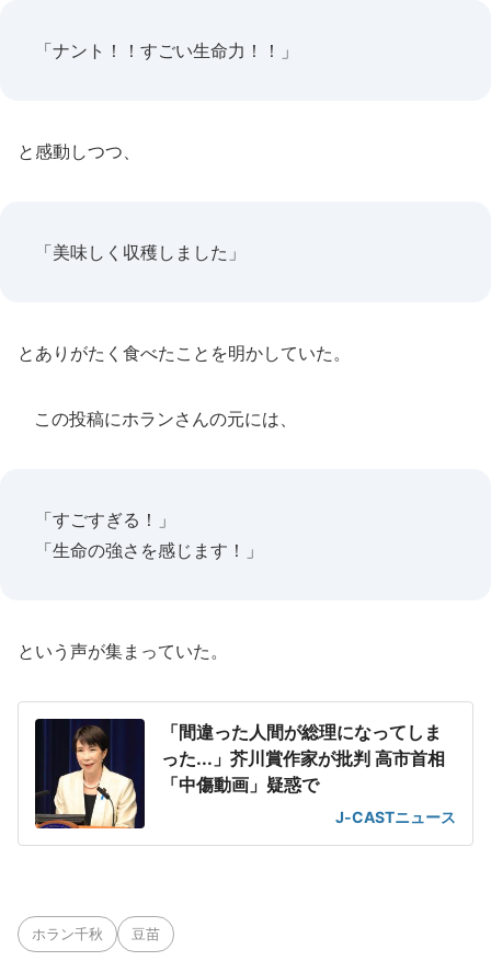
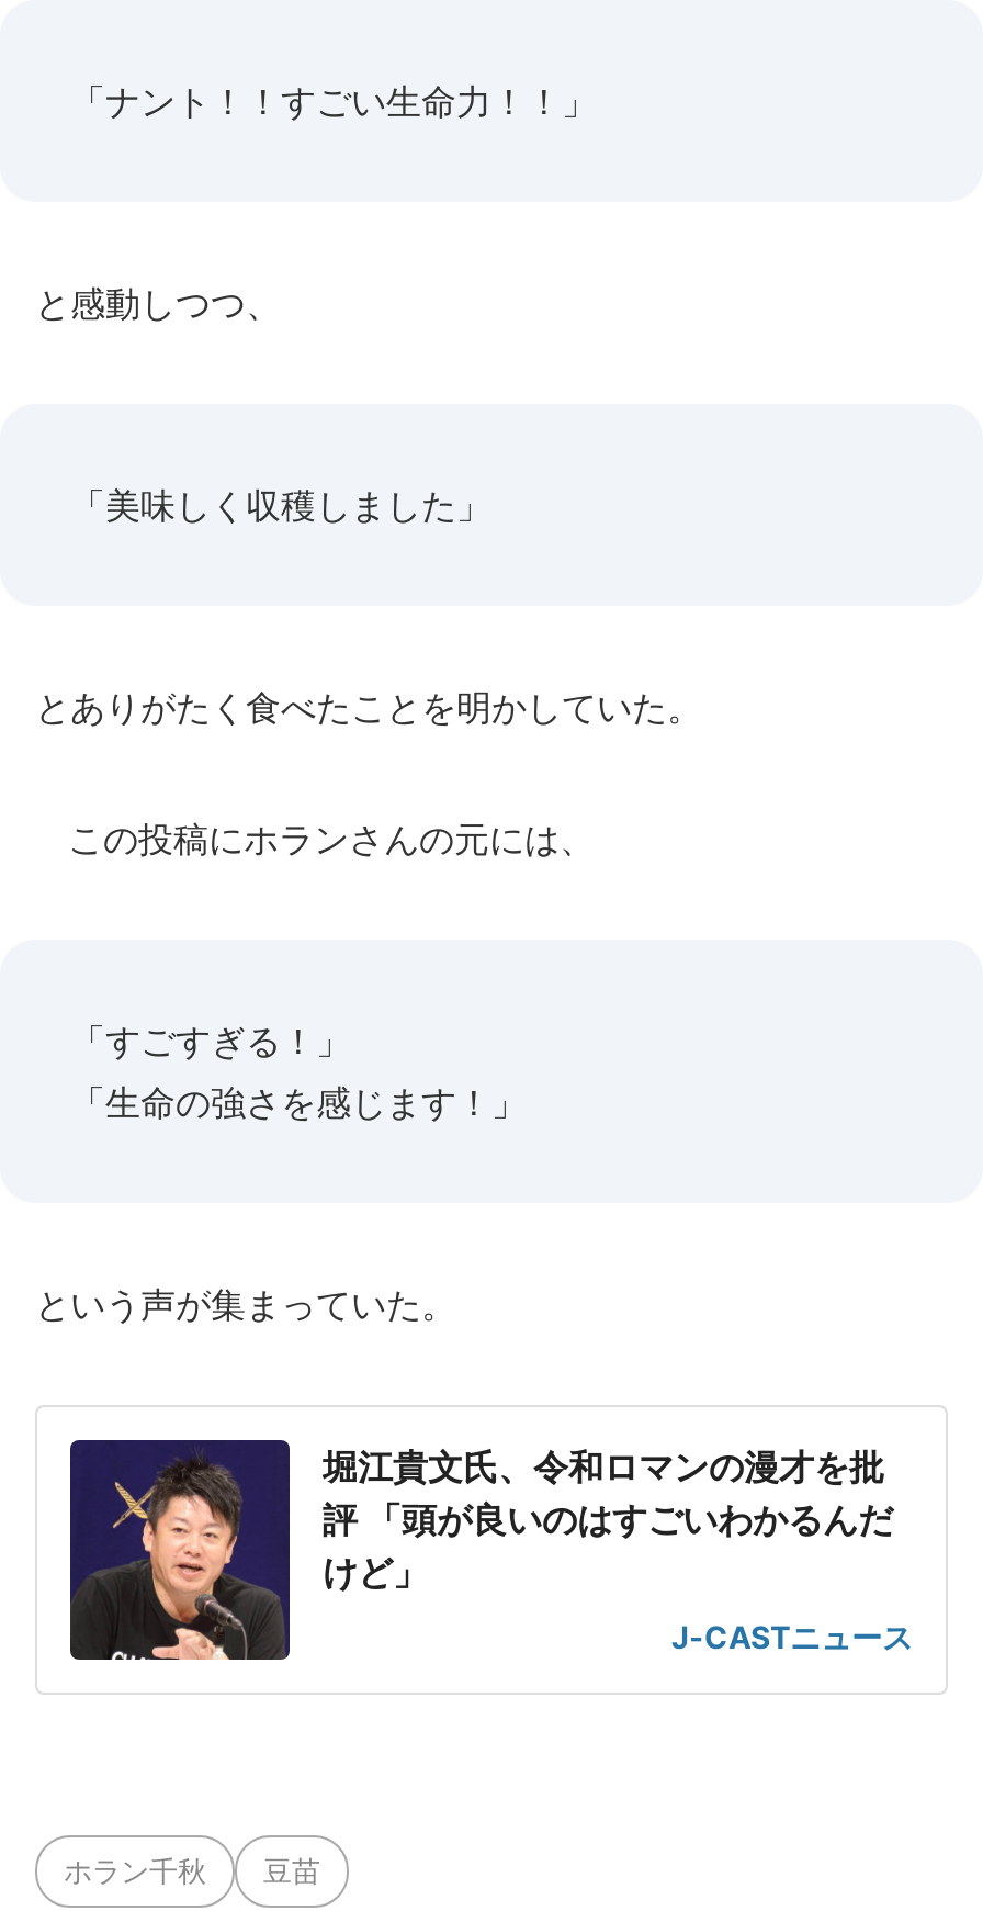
[35,719,445,830] [image] | 「間違った人間が総理になってしま | った...」芥川賞作家が批判 高市首相 | 「中傷動画」疑惑で -> [70,1440,893,1662] [image] | 堀江貴文氏、令和ロマンの漫才を批 | 評 「頭が良いのはすごいわかるんだ | けど」

